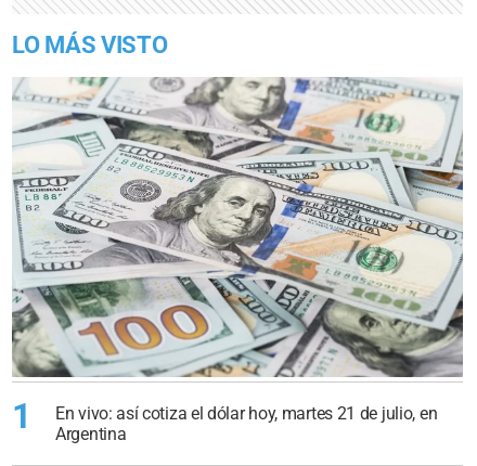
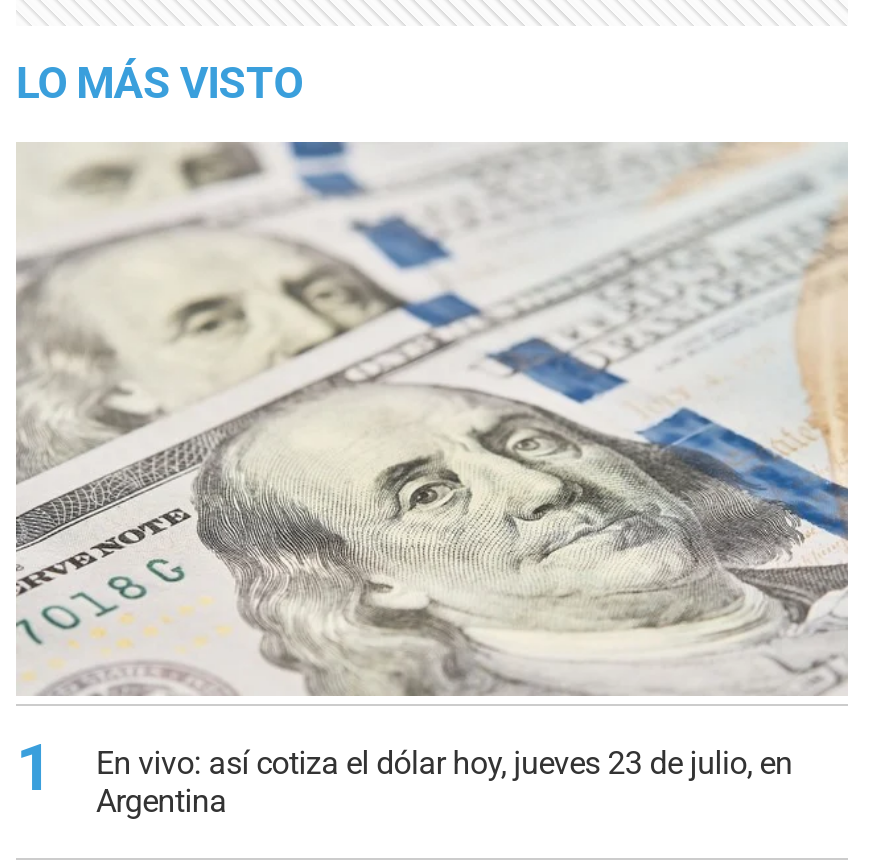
[11,76,464,424] [image] | En vivo: así cotiza el dólar hoy, martes 21 de julio, en -> [14,140,850,782] [image] | En vivo: así cotiza el dólar hoy, jueves 23 de julio, en

